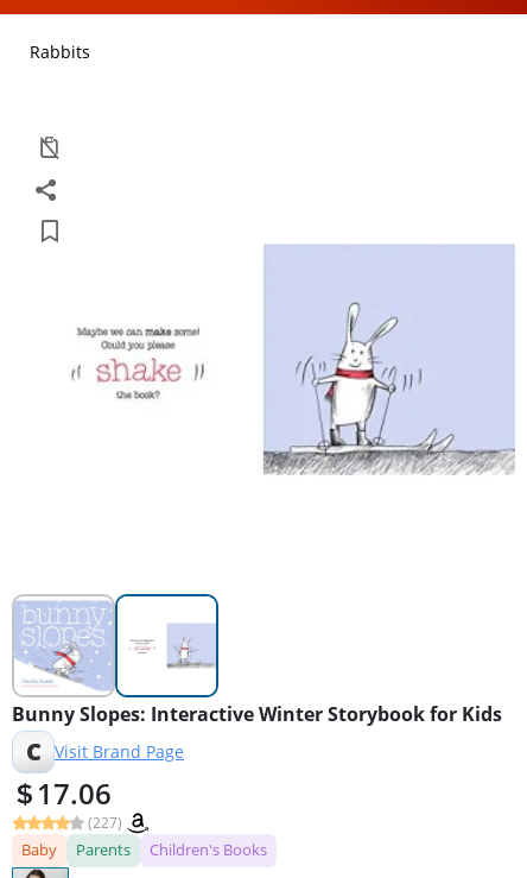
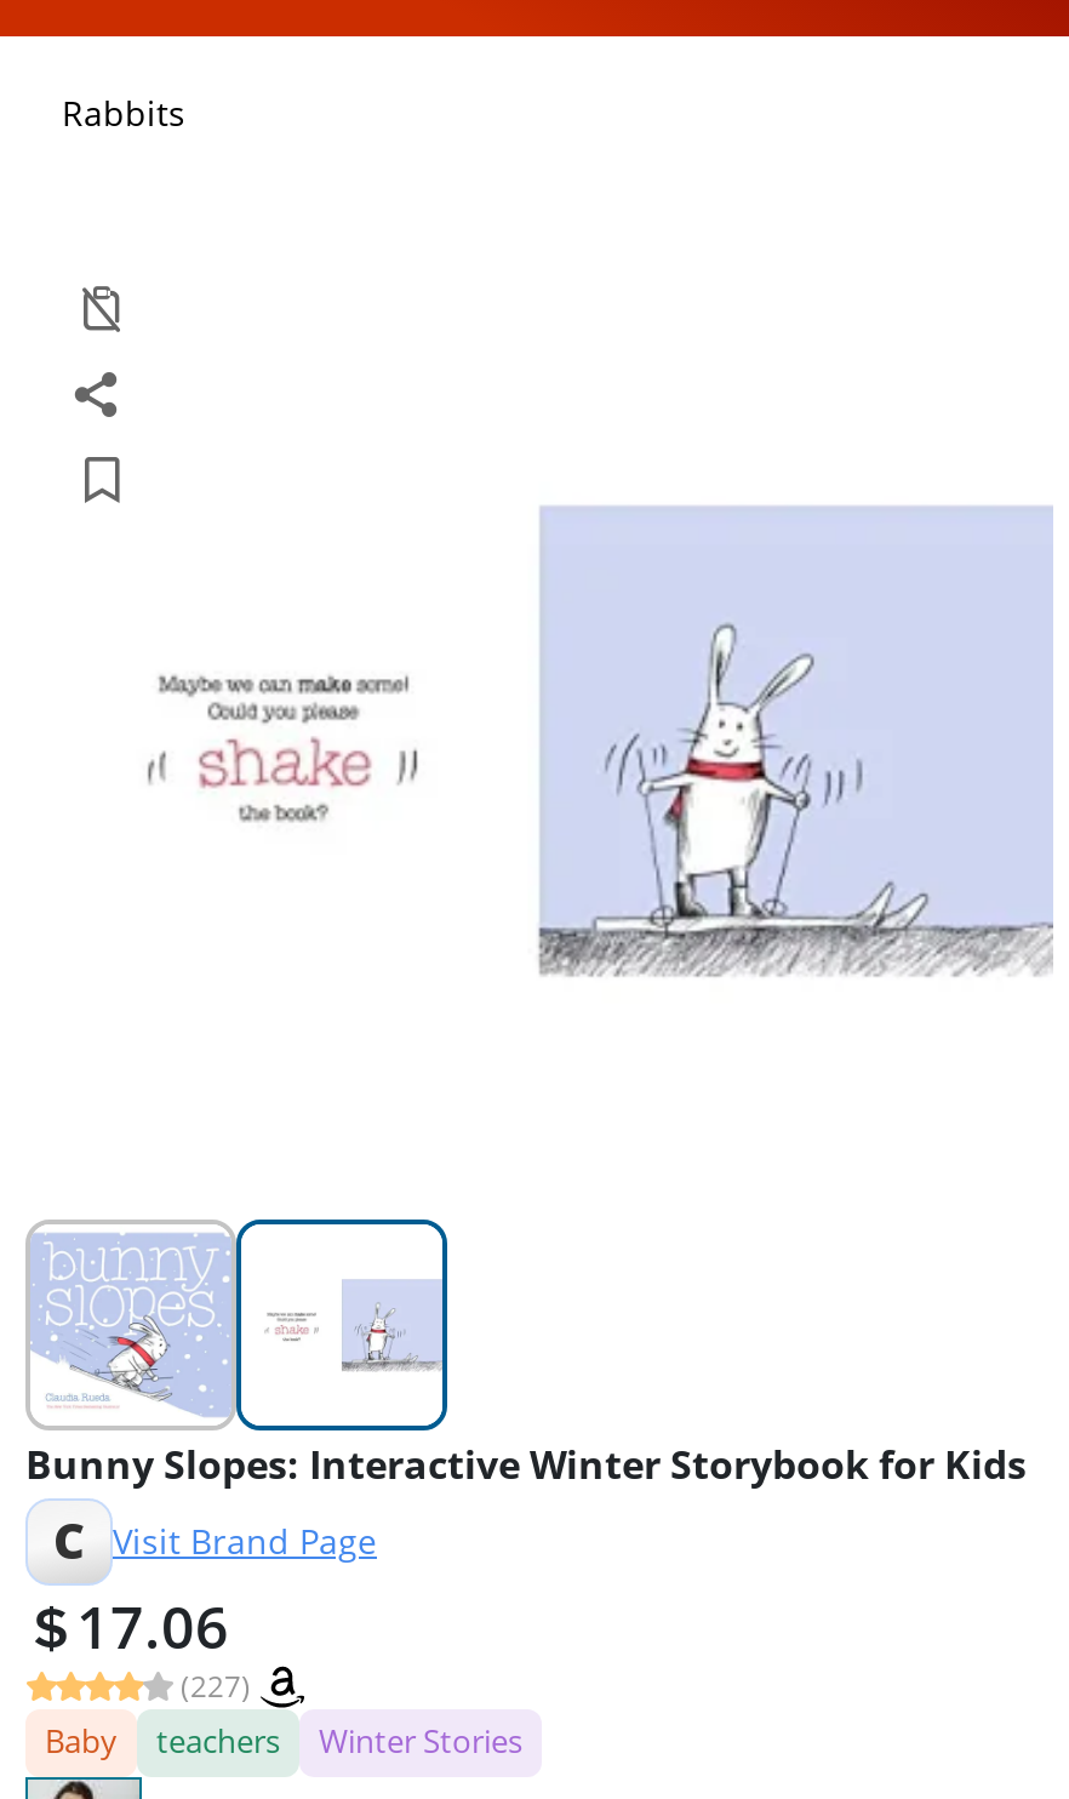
[76,839,267,860] Parents | Children's Books -> [156,1719,522,1762] teachers | Winter Stories

